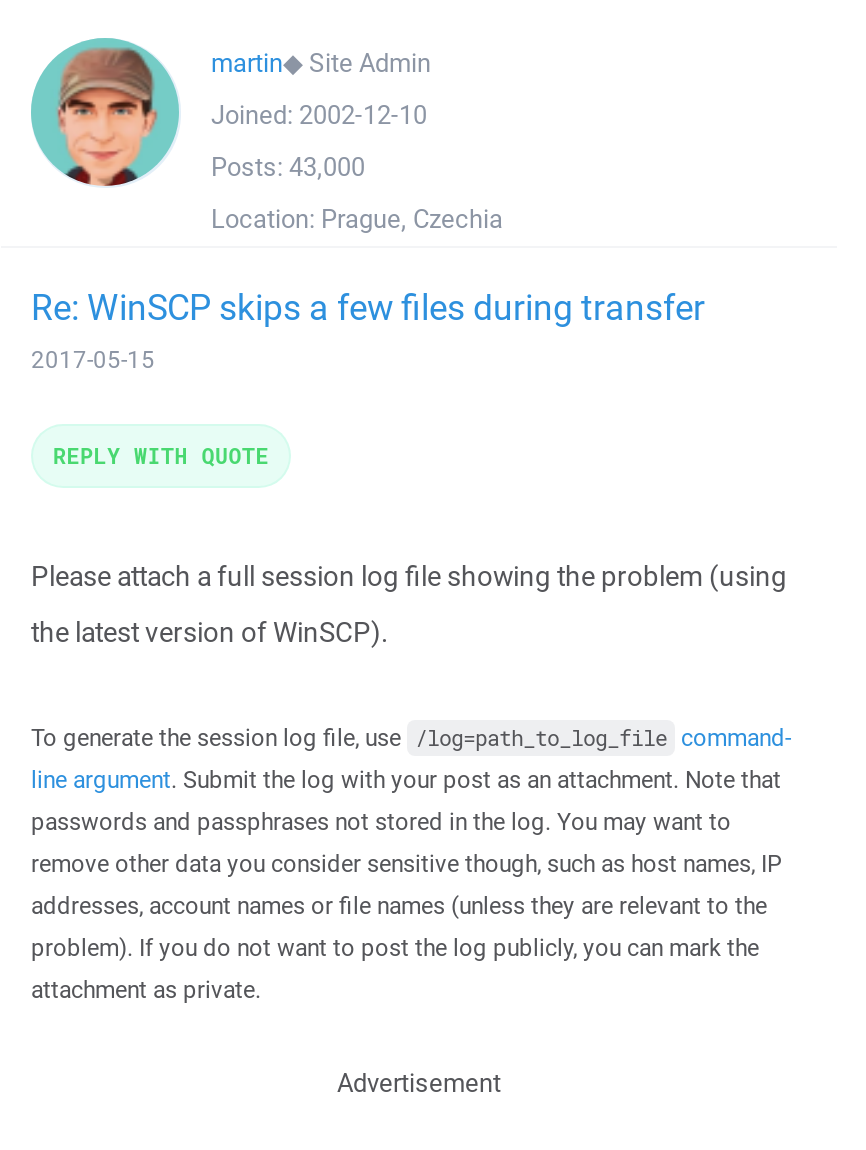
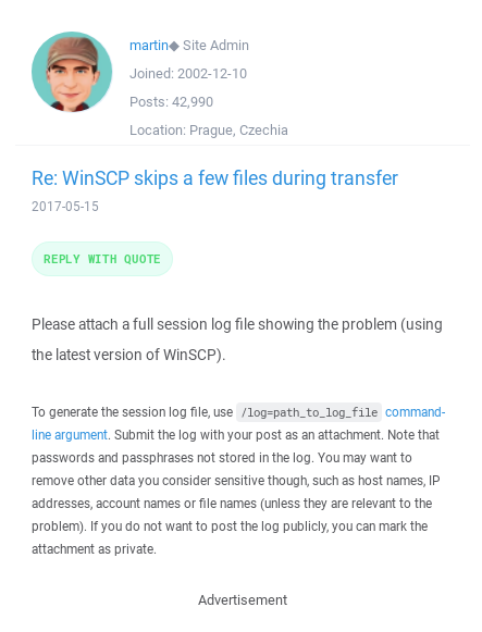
[211,150,365,184] Posts: 43,000 -> [129,92,213,111] Posts: 42,990

